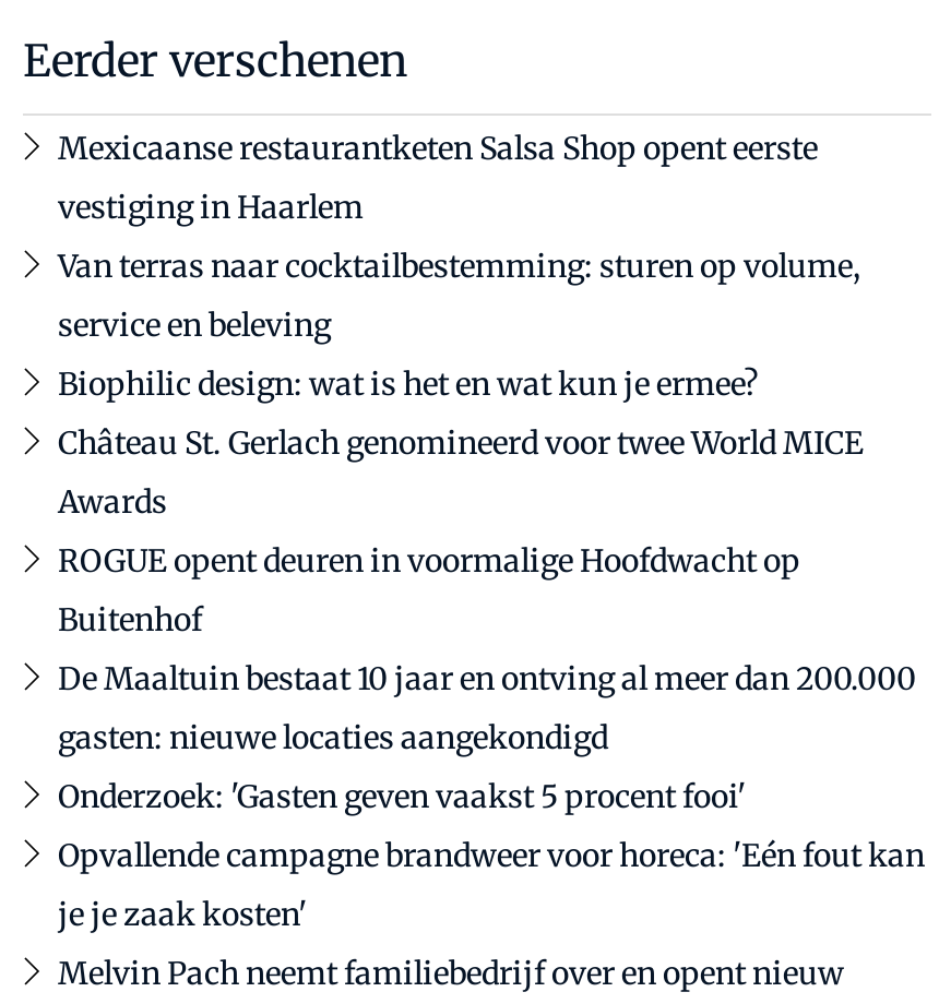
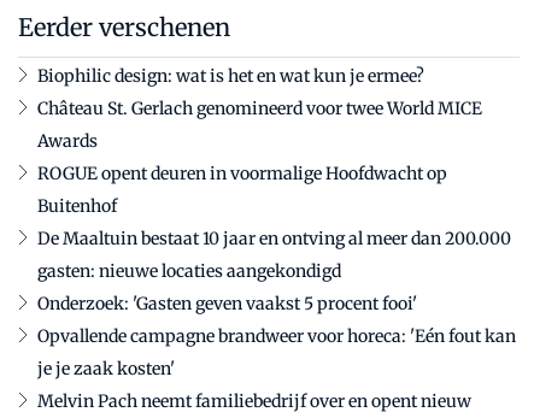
[58,129,861,346] Mexicaanse restaurantketen Salsa Shop opent eerste | vestiging in Haarlem | Van terras naar cocktailbestemming: sturen op volume, | service en beleving -> none

